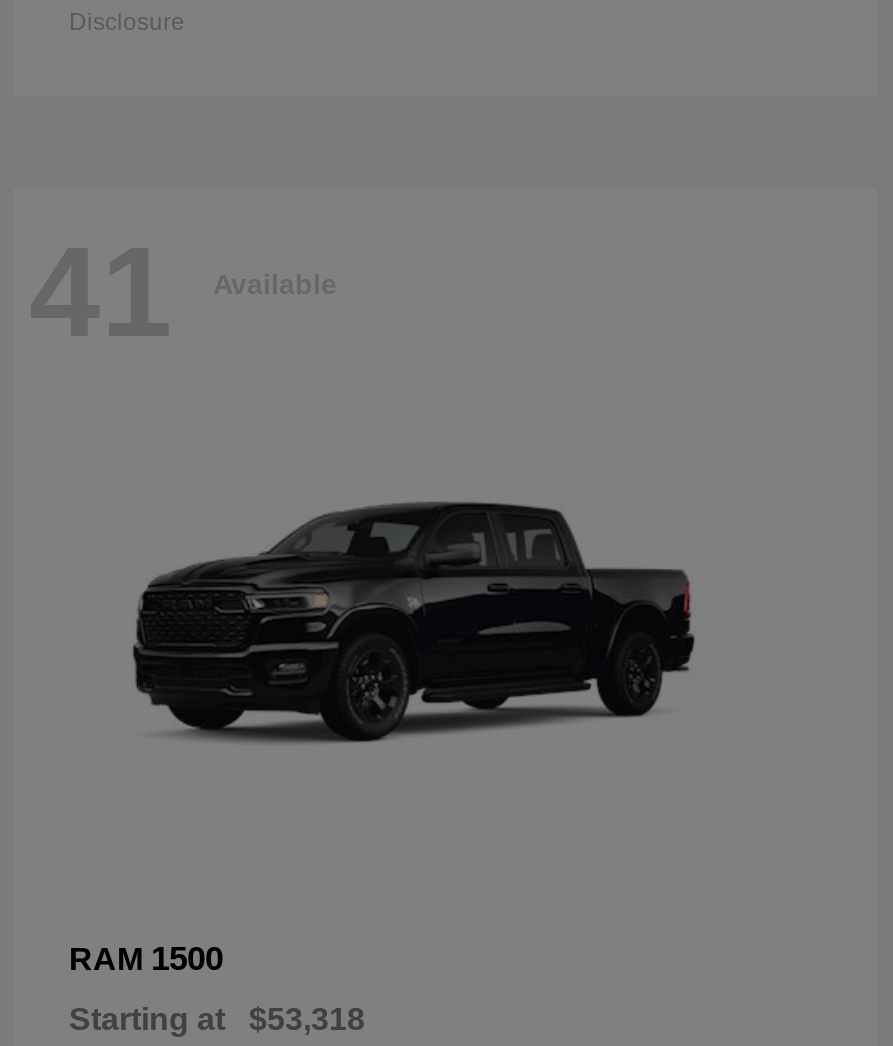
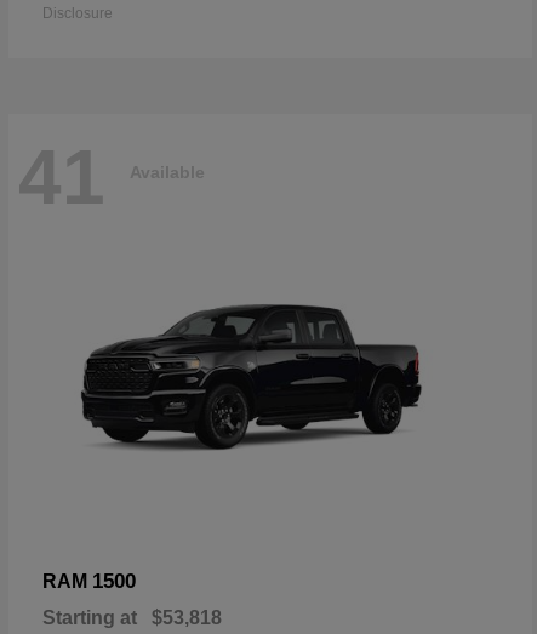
[69,1003,365,1037] Starting at $53,318 -> [42,608,222,628] Starting at $53,818

